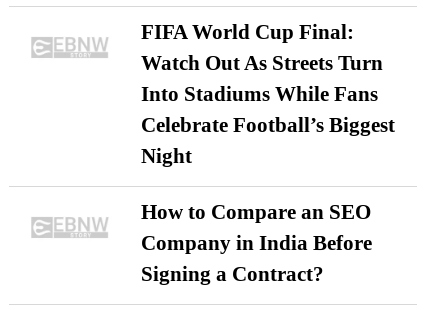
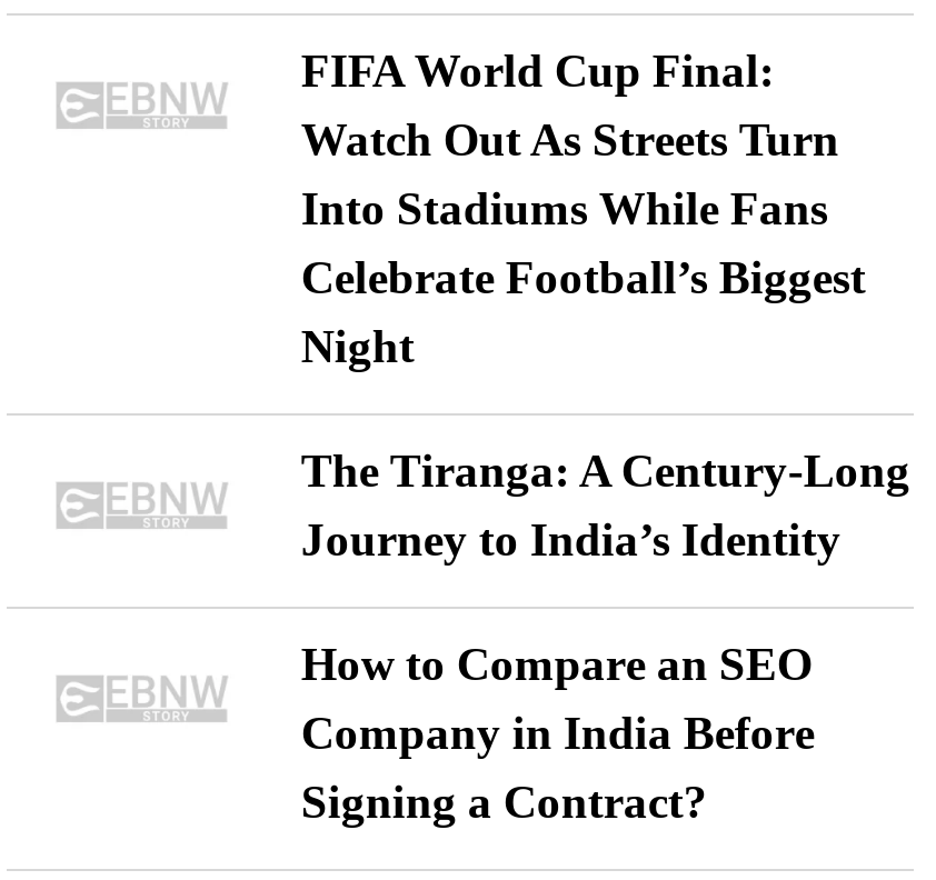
none -> [301,445,910,567] The Tiranga: A Century-Long | Journey to India’s Identity

